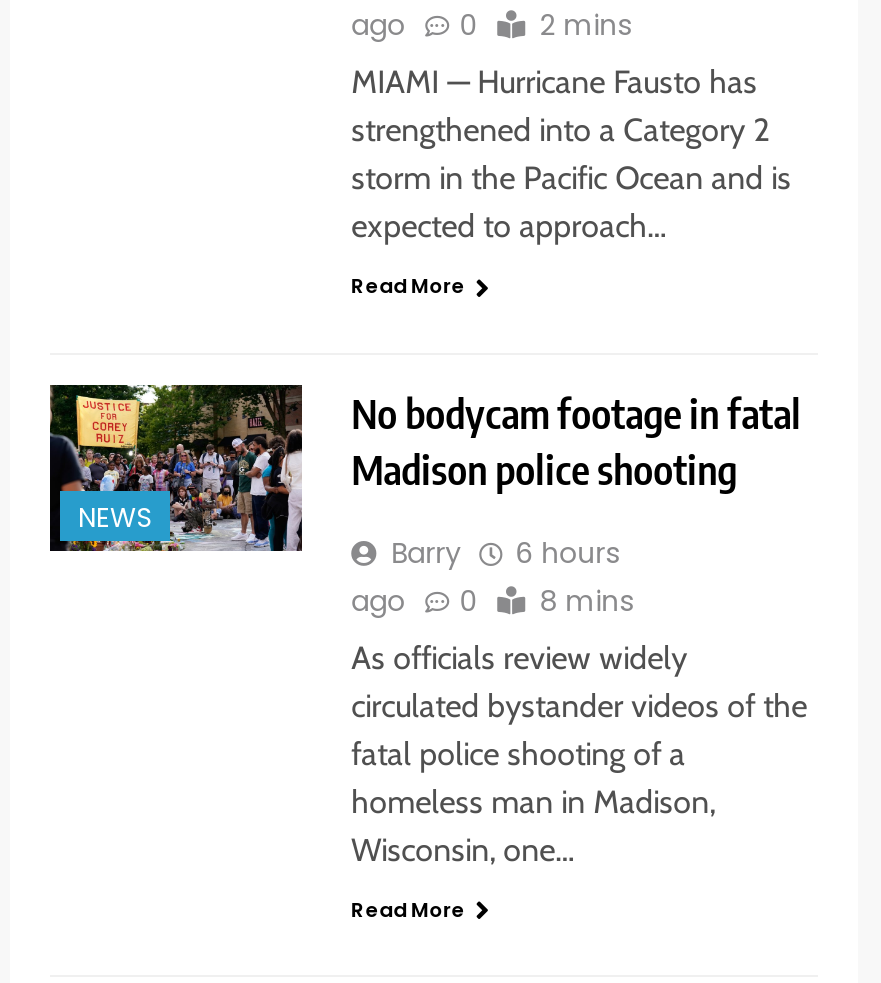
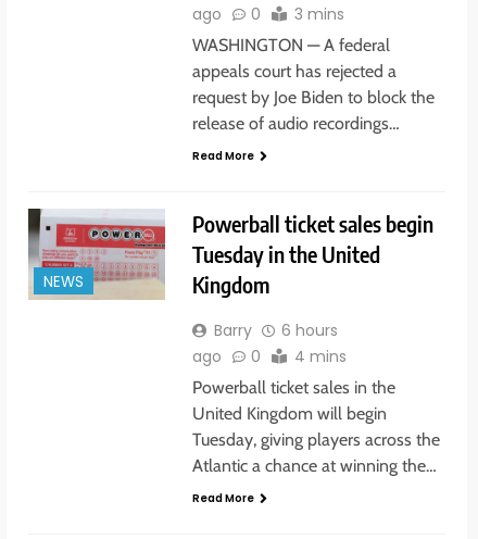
[351,6,791,246] 2 mins | MIAMI — Hurricane Fausto has | strengthened into a Category 2 | storm in the Pacific Ocean and is | expected to approach… -> [192,3,434,133] 3 mins | WASHINGTON — A federal | appeals court has rejected a | request by Joe Biden to block the | release of audio recordings…
[48,382,801,552] [image] | No bodycam footage in fatal | Madison police shooting -> [27,209,433,300] [image] | Powerball ticket sales begin | Tuesday in the United | Kingdom
moved [351,532,619,620] -> [192,319,337,367]: Barry | 6 hours | ago | 0
[351,580,807,868] 8 mins | As officials review widely | circulated bystander videos of the | fatal police shooting of a | homeless man in Madison, | Wisconsin, one… -> [192,346,440,476] 4 mins | Powerball ticket sales in the | United Kingdom will begin | Tuesday, giving players across the | Atlantic a chance at winning the…

